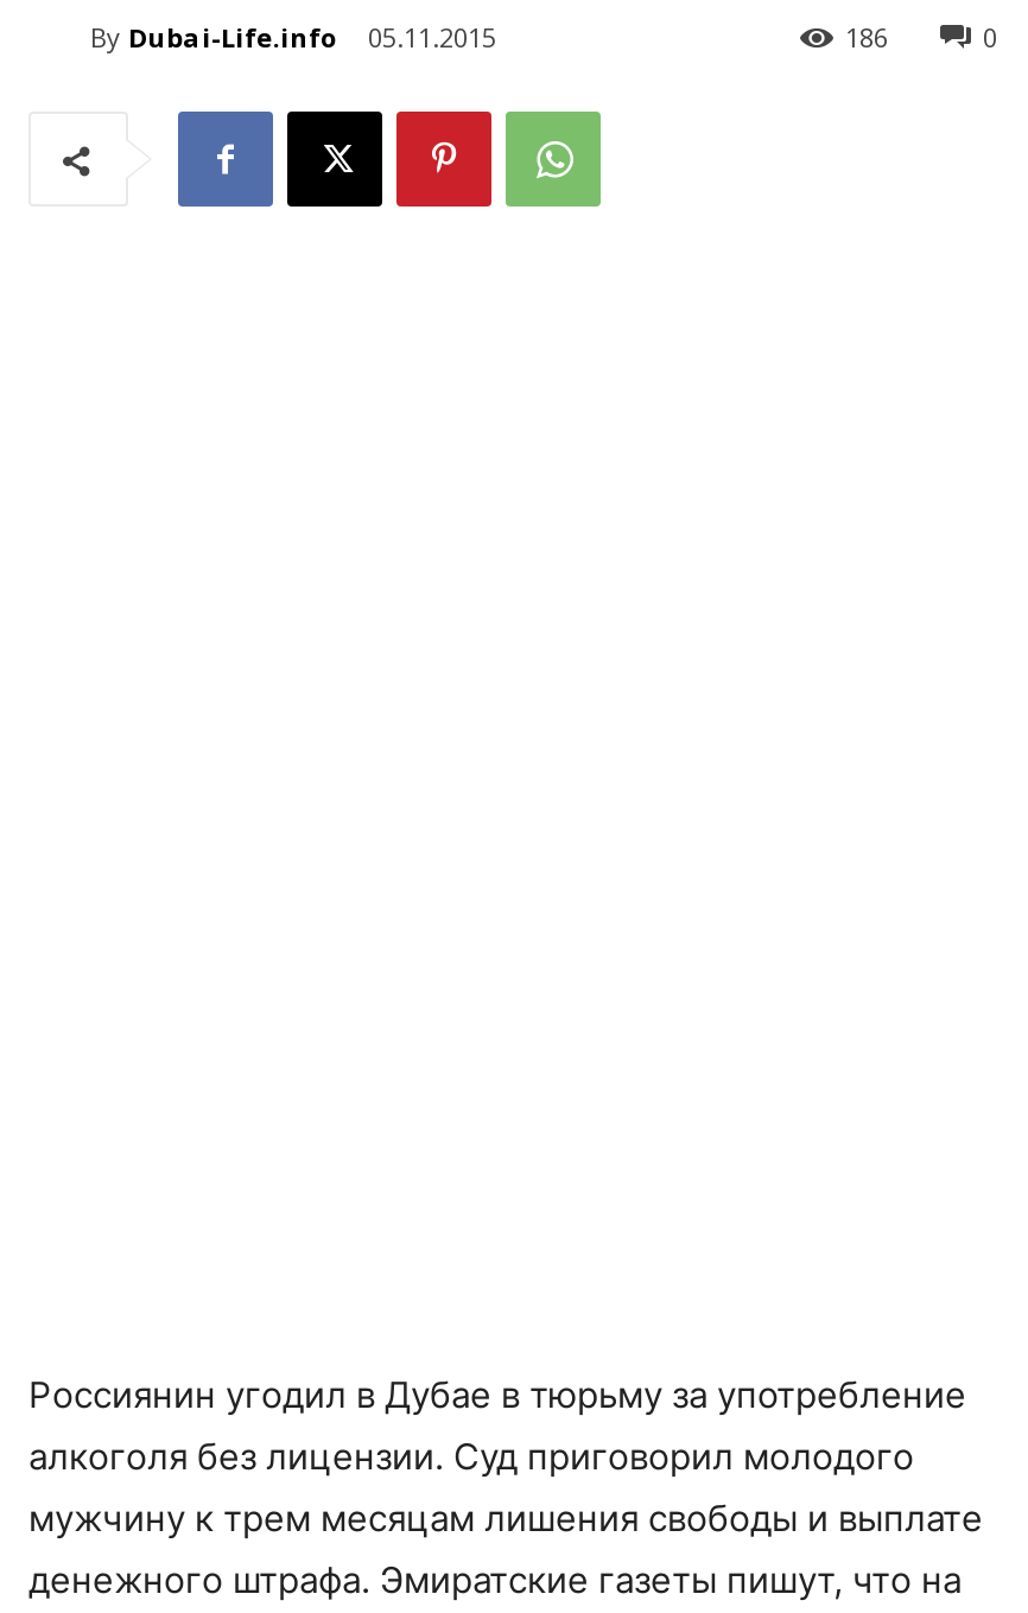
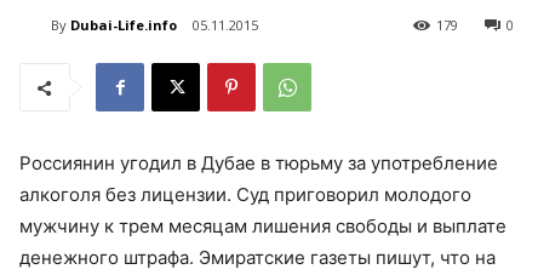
[845,19,888,55] 186 -> [436,16,458,34] 179

